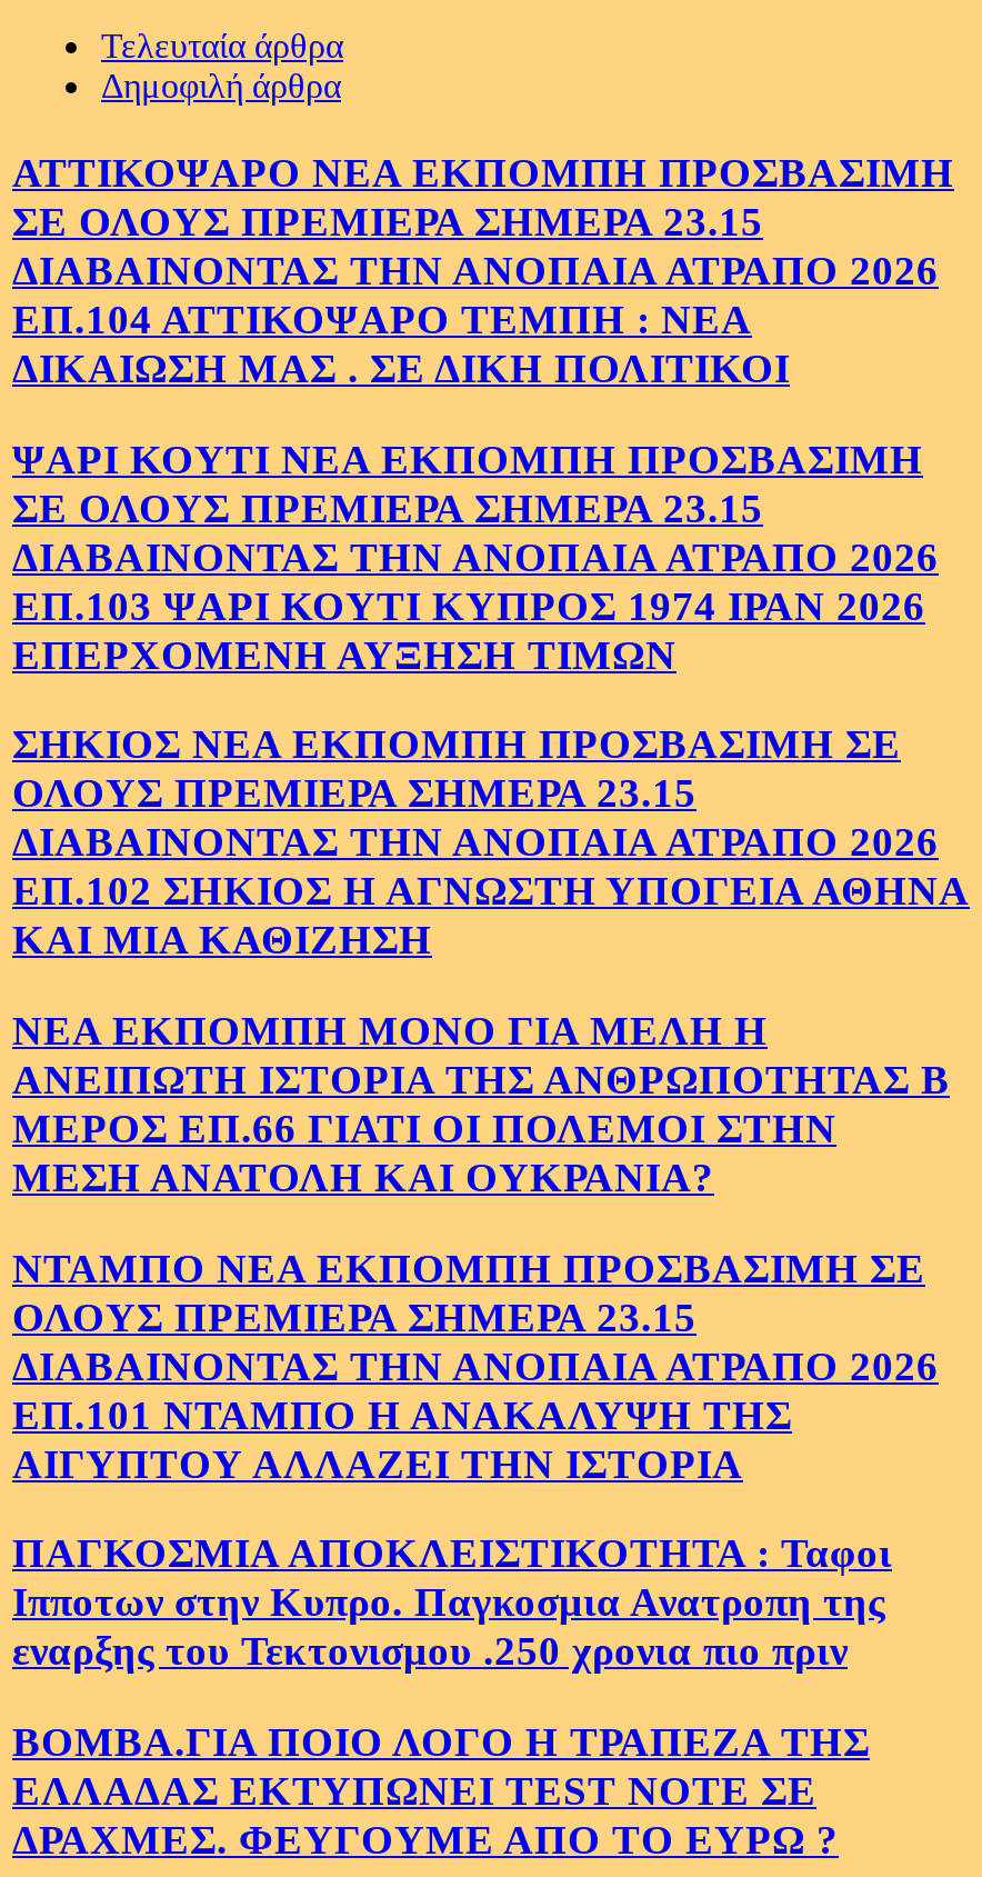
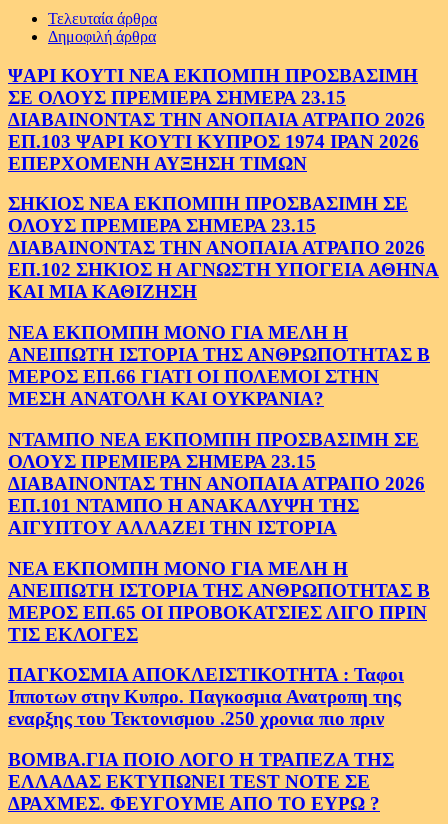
[12,148,954,390] ΑΤΤΙΚΟΨΑΡΟ ΝΕΑ ΕΚΠΟΜΠΗ ΠΡΟΣΒΑΣΙΜΗ | ΣΕ ΟΛΟΥΣ ΠΡΕΜΙΕΡΑ ΣΗΜΕΡΑ 23.15 | ΔΙΑΒΑΙΝΟΝΤΑΣ ΤΗΝ ΑΝΟΠΑΙΑ ΑΤΡΑΠΟ 2026 | ΕΠ.104 ΑΤΤΙΚΟΨΑΡΟ ΤΕΜΠΗ : ΝΕΑ | ΔΙΚΑΙΩΣΗ ΜΑΣ . ΣΕ ΔΙΚΗ ΠΟΛΙΤΙΚΟΙ -> none
moved [12,434,970,1486] -> [8,65,439,538]: ΨΑΡΙ ΚΟΥΤΙ ΝΕΑ ΕΚΠΟΜΠΗ ΠΡΟΣΒΑΣΙΜΗ | ΣΕ ΟΛΟΥΣ ΠΡΕΜΙΕΡΑ ΣΗΜΕΡΑ 23.15 | ΔΙΑΒΑΙΝΟΝΤΑΣ ΤΗΝ ΑΝΟΠΑΙΑ ΑΤΡΑΠΟ 2026 | ... | ΕΠ.101 ΝΤΑΜΠΟ Η ΑΝΑΚΑΛΥΨΗ ΤΗΣ | ΑΙΓΥΠΤΟΥ ΑΛΛΑΖΕΙ ΤΗΝ ΙΣΤΟΡΙΑ
none -> [8,557,430,644] ΝΕΑ ΕΚΠΟΜΠΗ ΜΟΝΟ ΓΙΑ ΜΕΛΗ Η | ΑΝΕΙΠΩΤΗ ΙΣΤΟΡΙΑ ΤΗΣ ΑΝΘΡΩΠΟΤΗΤΑΣ Β | ΜΕΡΟΣ ΕΠ.65 ΟΙ ΠΡΟΒΟΚΑΤΣΙΕΣ ΛΙΓΟ ΠΡΙΝ | ΤΙΣ ΕΚΛΟΓΕΣ

